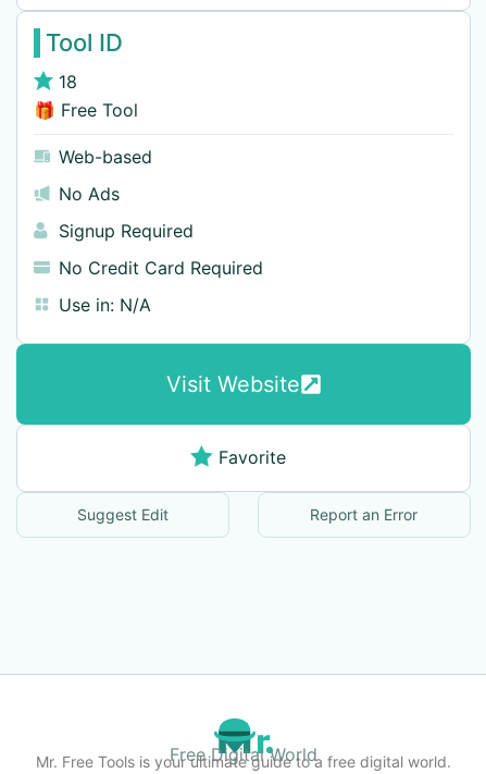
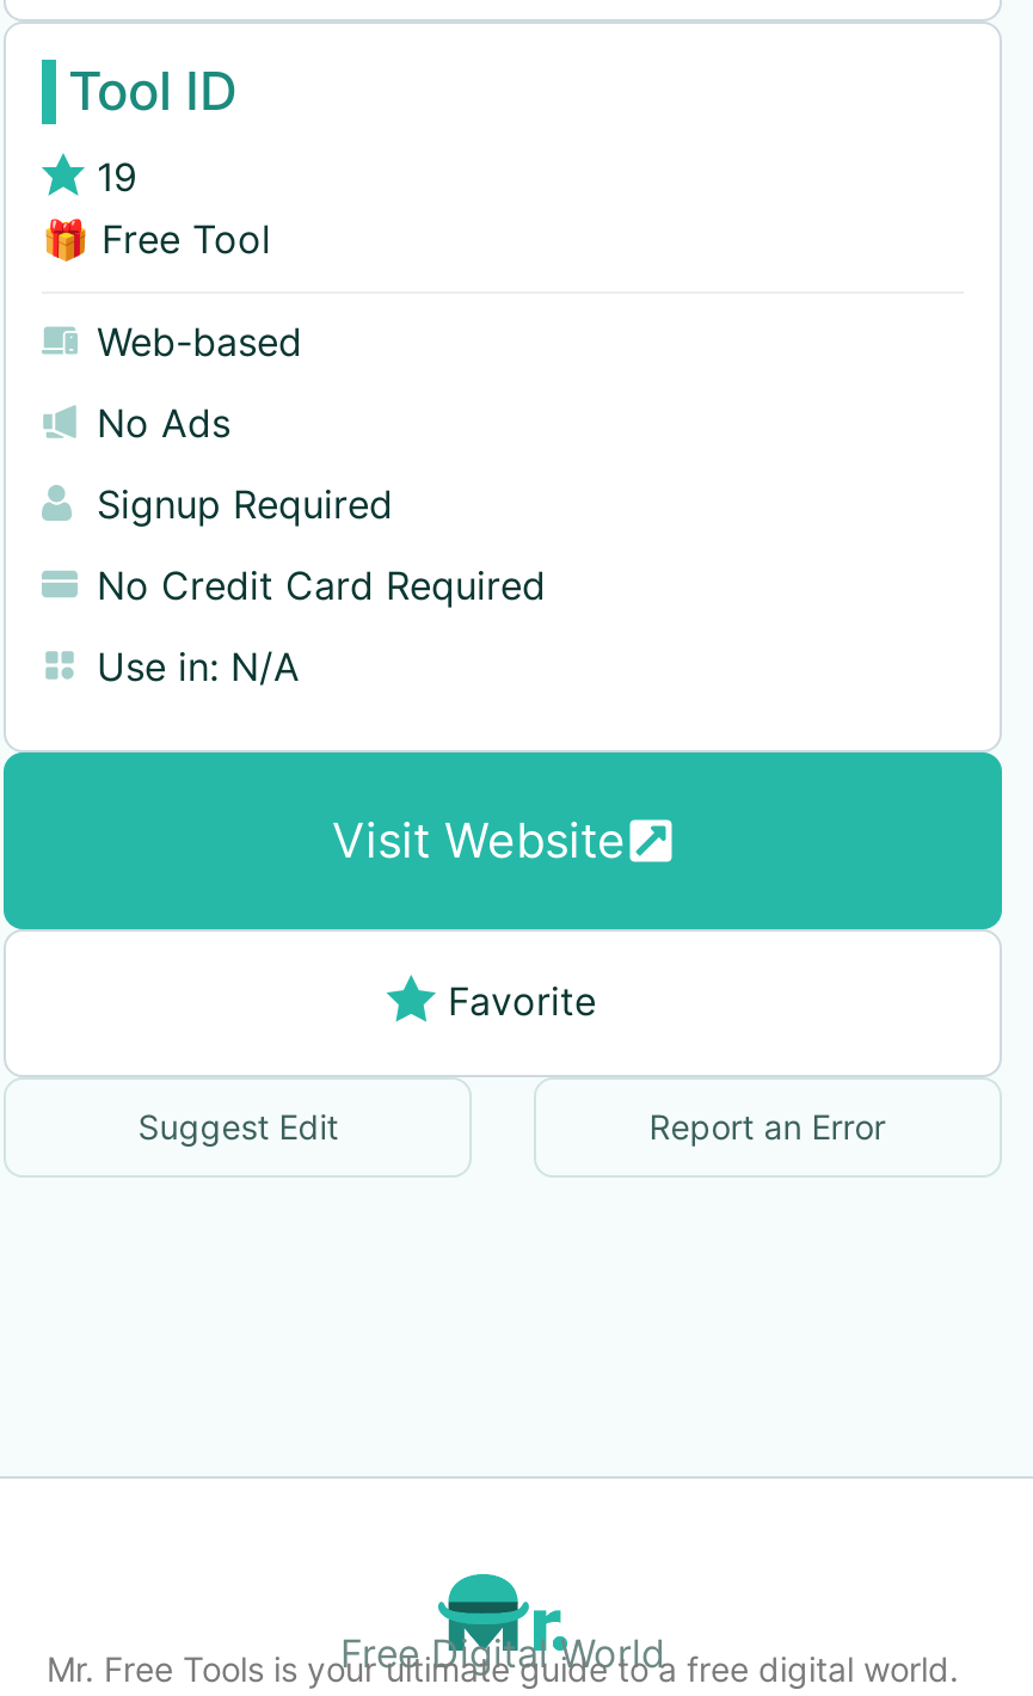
[59,70,77,92] 18 -> [97,152,137,199] 19

